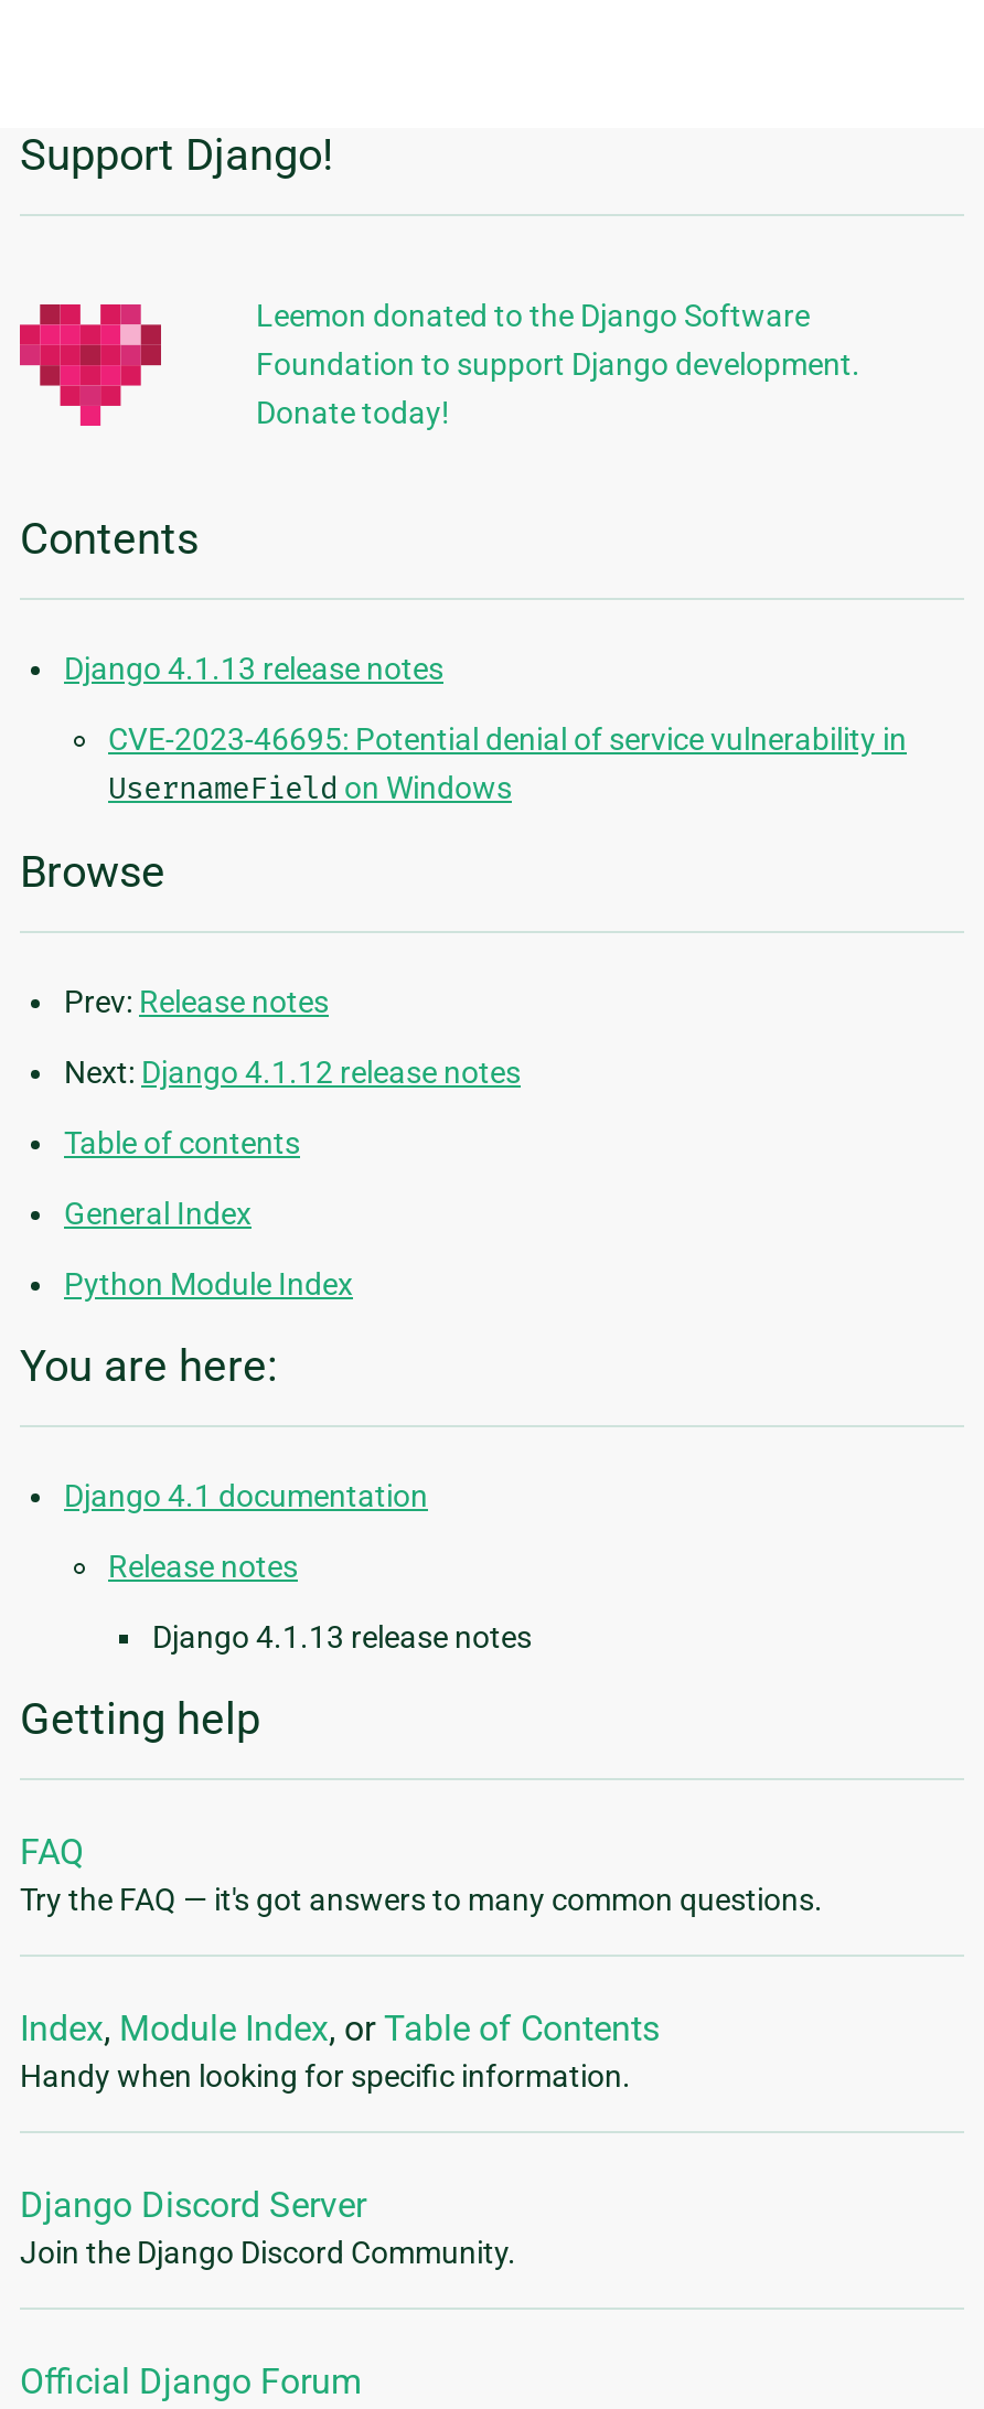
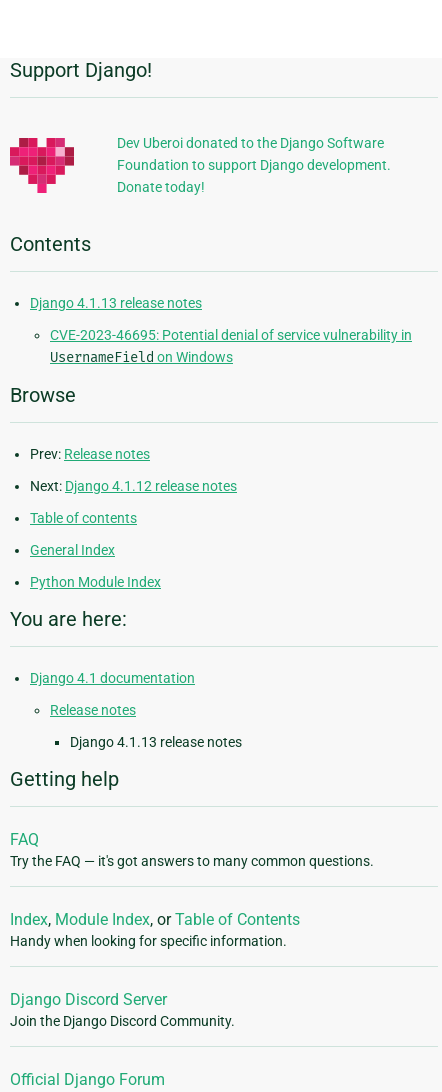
[256,298,810,334] Leemon donated to the Django Software -> [117,135,384,151] Dev Uberoi donated to the Django Software

